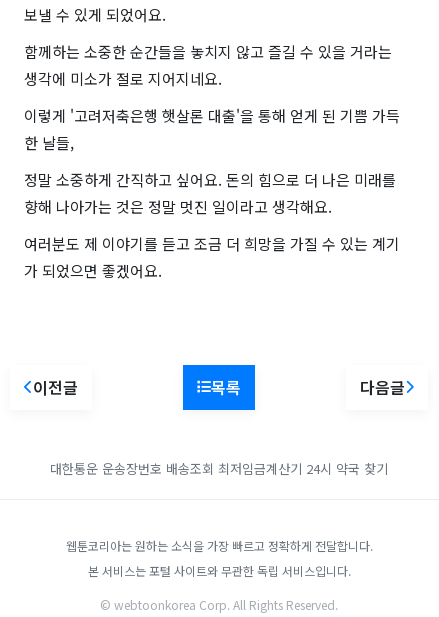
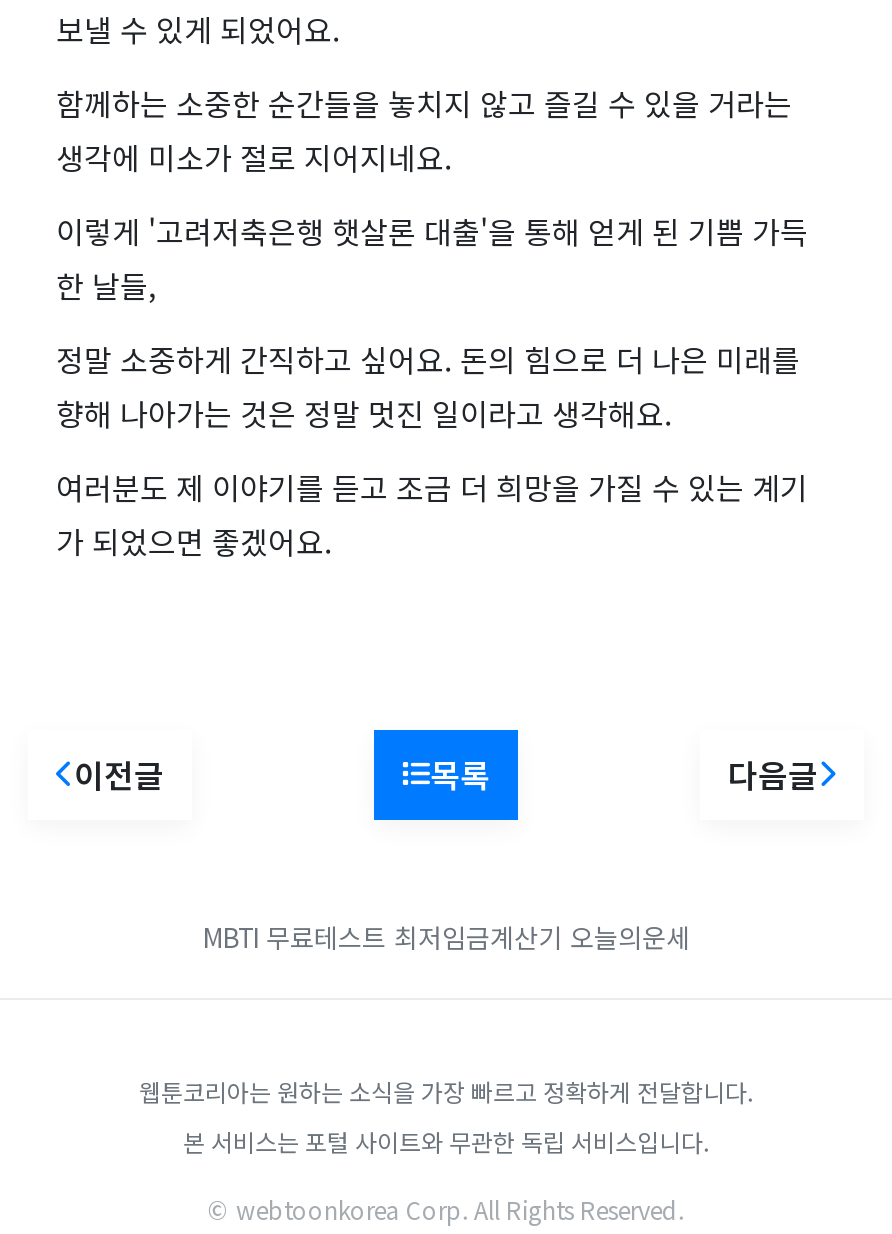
[50,458,388,477] 대한통운 운송장번호 배송조회 최저임금계산기 24시 약국 찾기 -> [202,917,690,955] MBTI 무료테스트 최저임금계산기 오늘의운세

